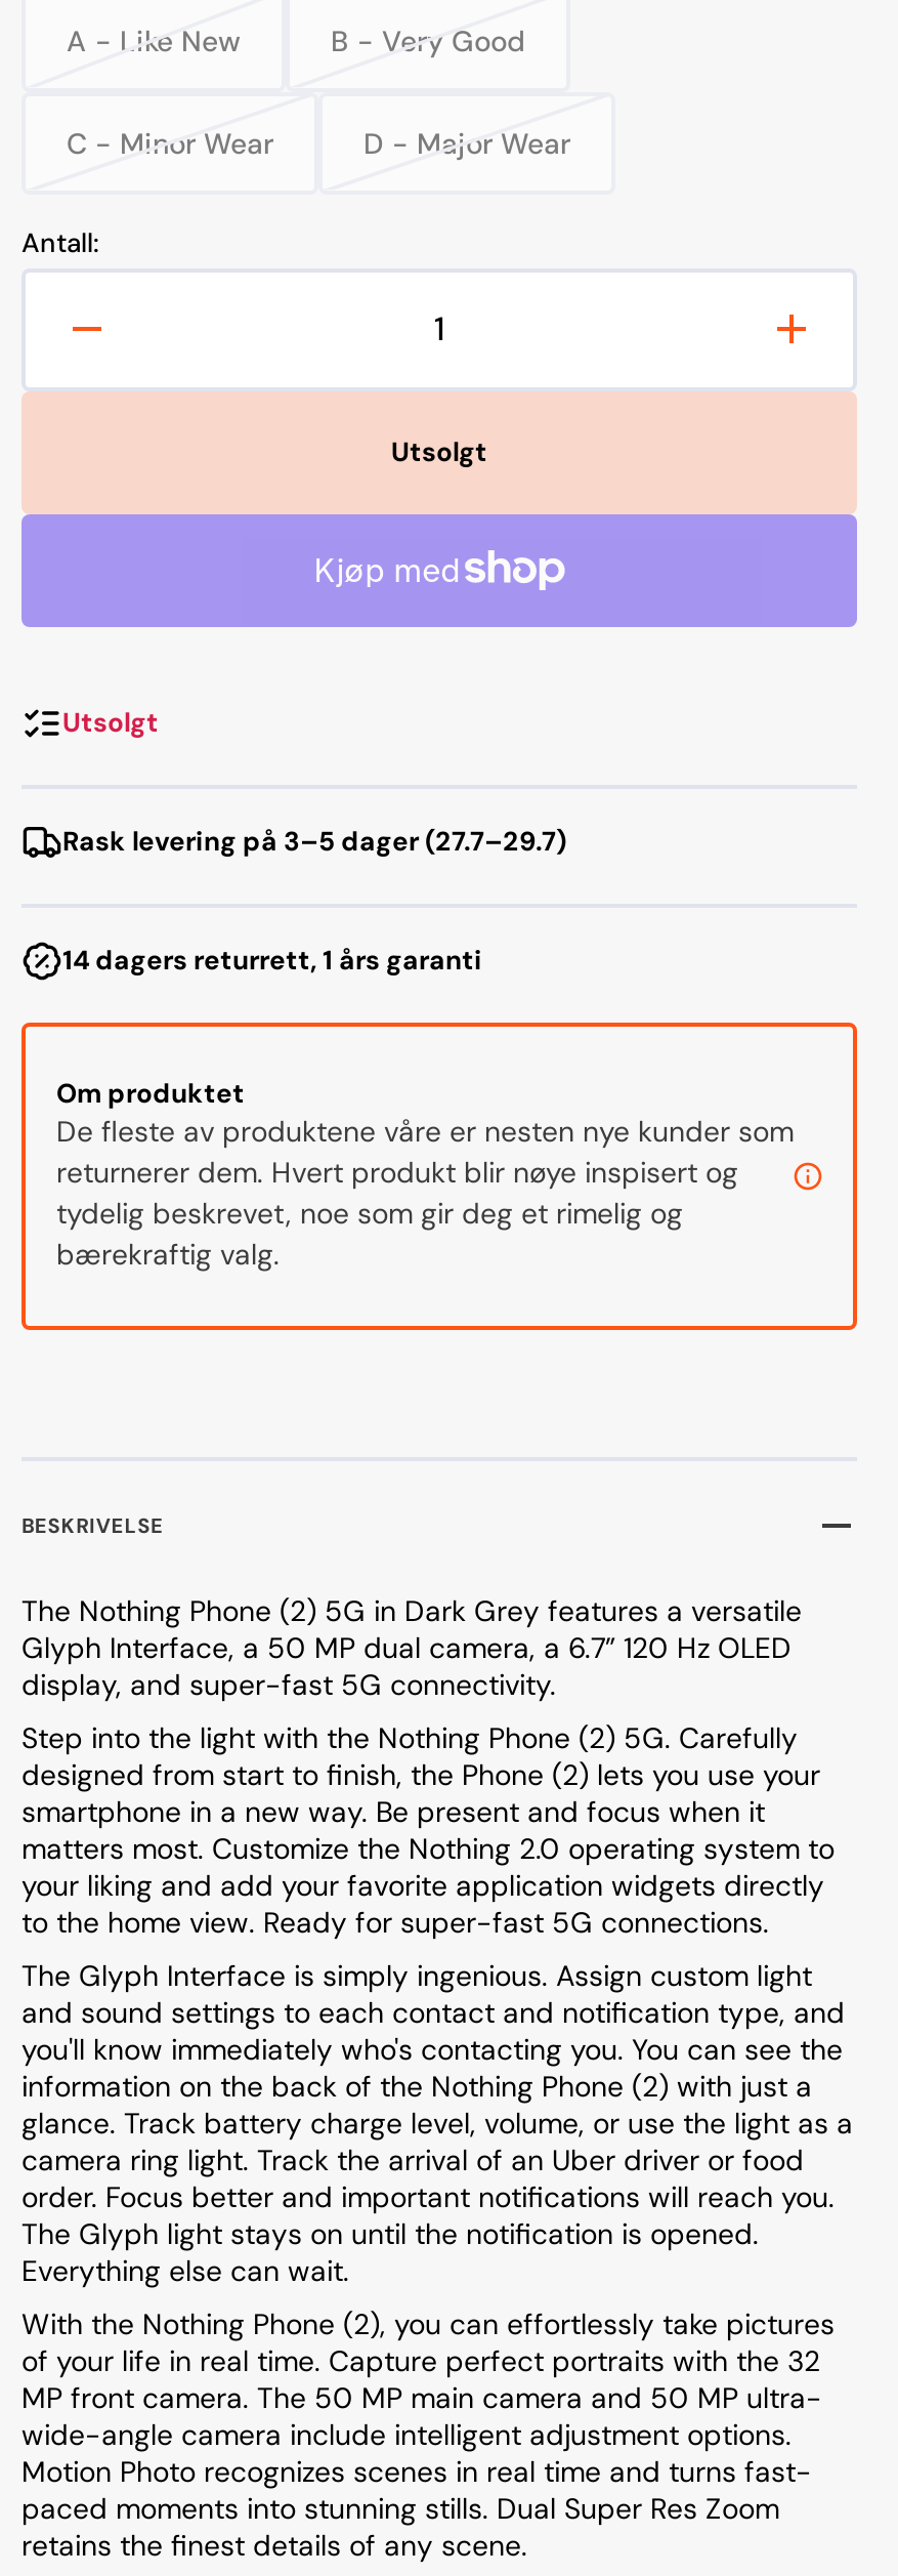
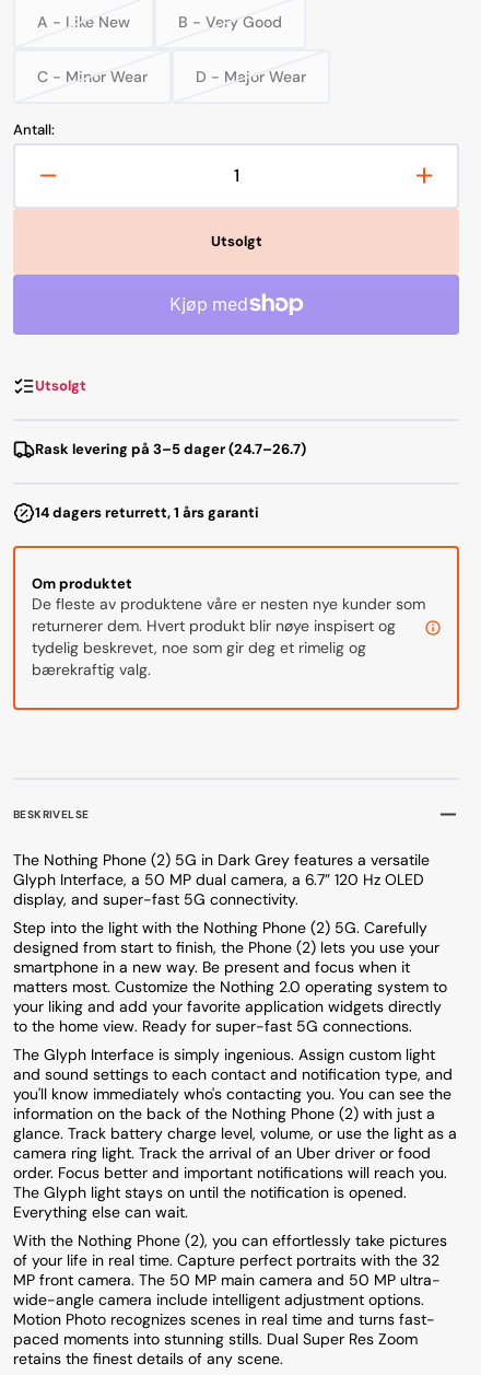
[62,823,566,858] Rask levering på 3–5 dager (27.7–29.7) -> [35,439,306,458] Rask levering på 3–5 dager (24.7–26.7)

